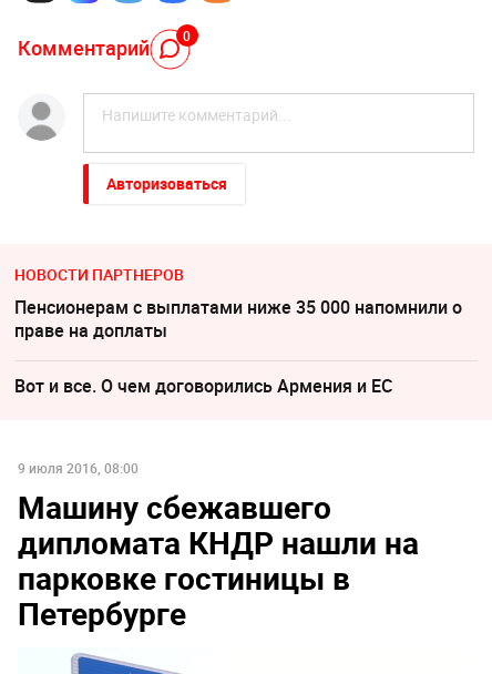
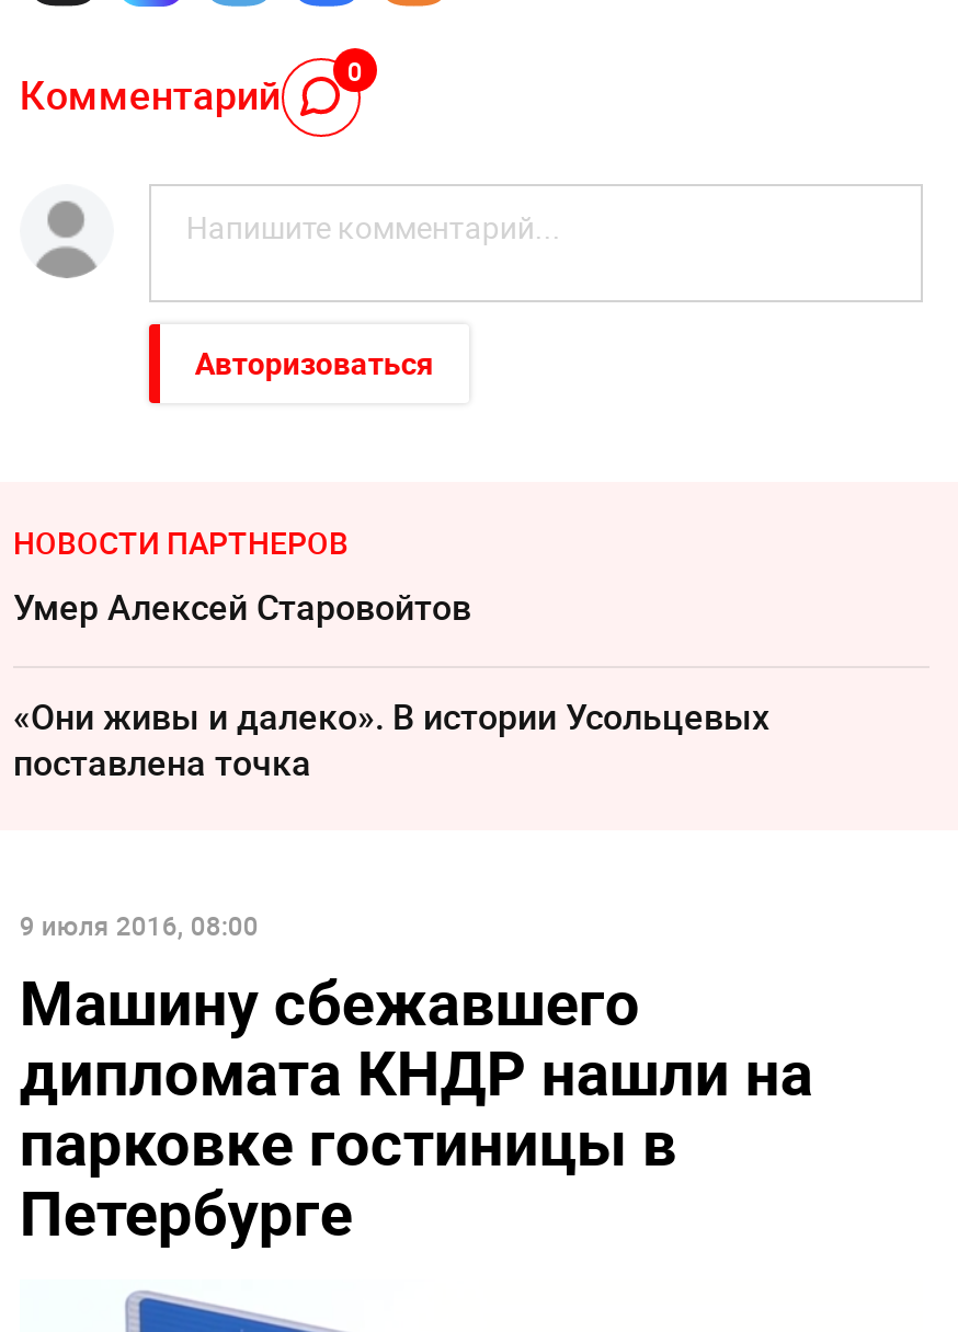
[14,295,462,343] Пенсионерам с выплатами ниже 35 000 напомнили о | праве на доплаты -> [13,583,471,632] Умер Алексeй Старовойтов
[14,374,392,398] Вот и все. О чем договорились Армения и ЕС -> [13,693,769,787] «Они живы и далеко». В истории Усольцевых | поставлена точка

